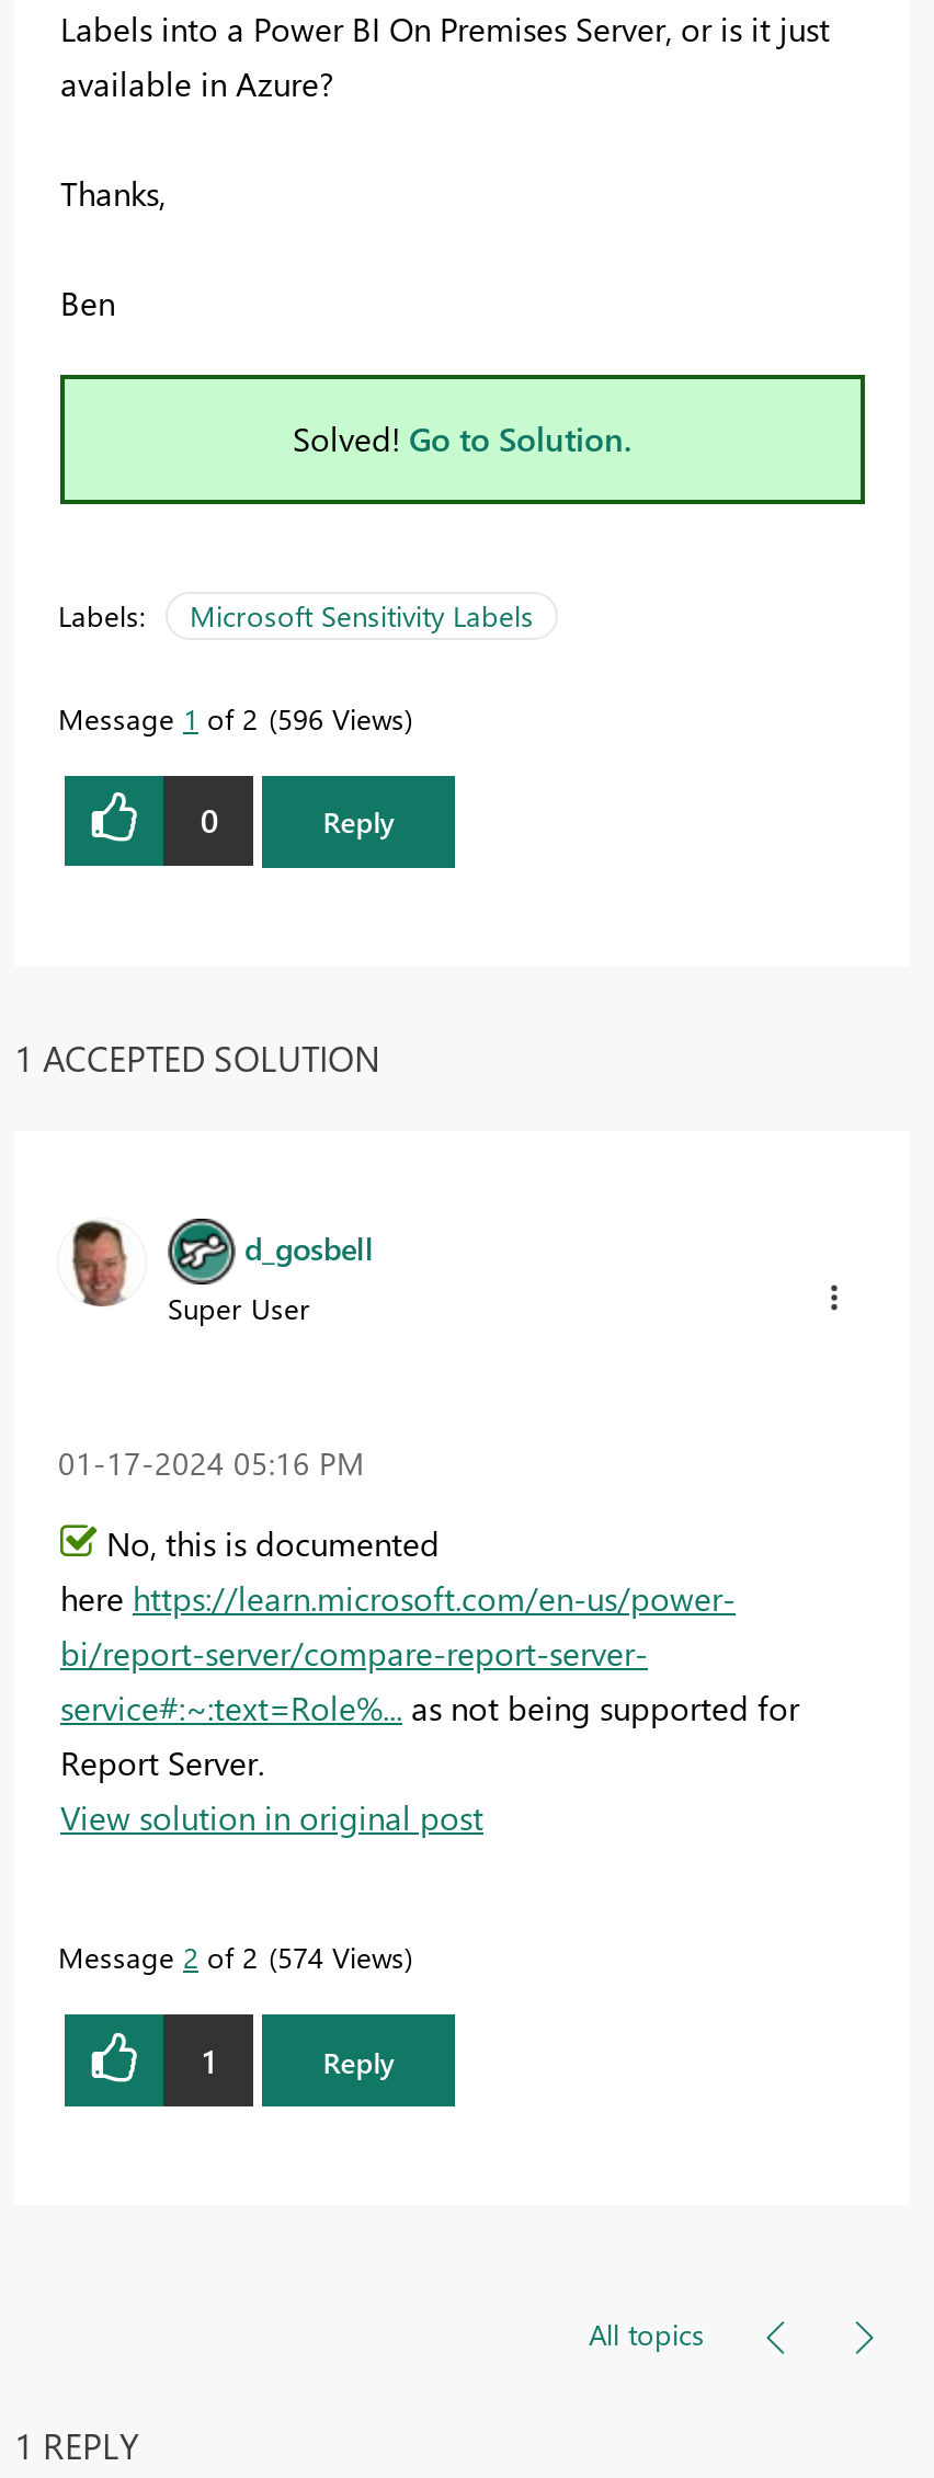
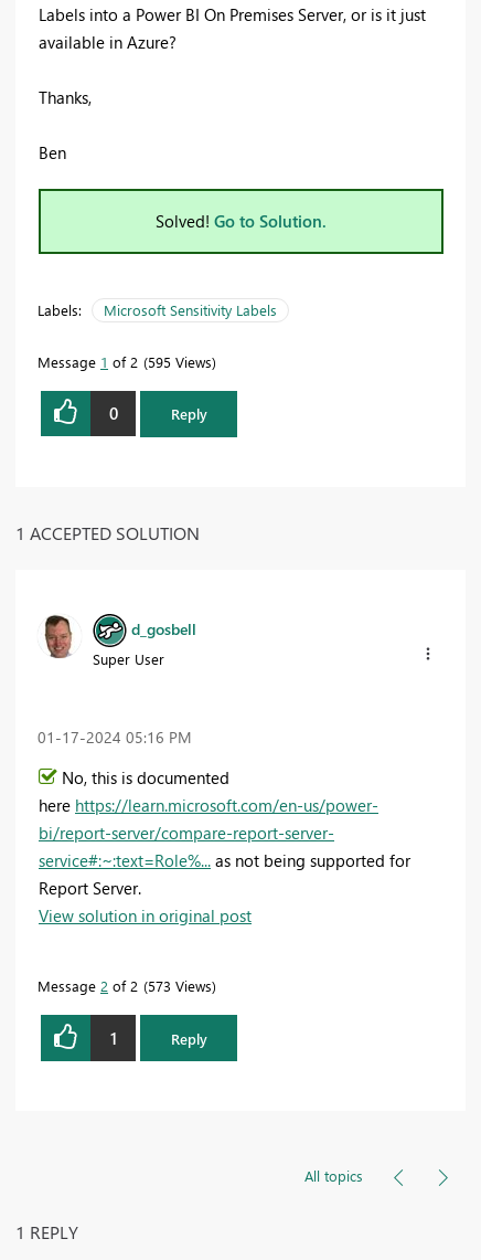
[58,698,405,736] Message 1 of 2 596 Views -> [38,352,212,371] Message 1 of 2 595 Views
[58,1938,405,1975] Message 2 of 2 574 Views -> [38,976,212,995] Message 2 of 2 573 Views

